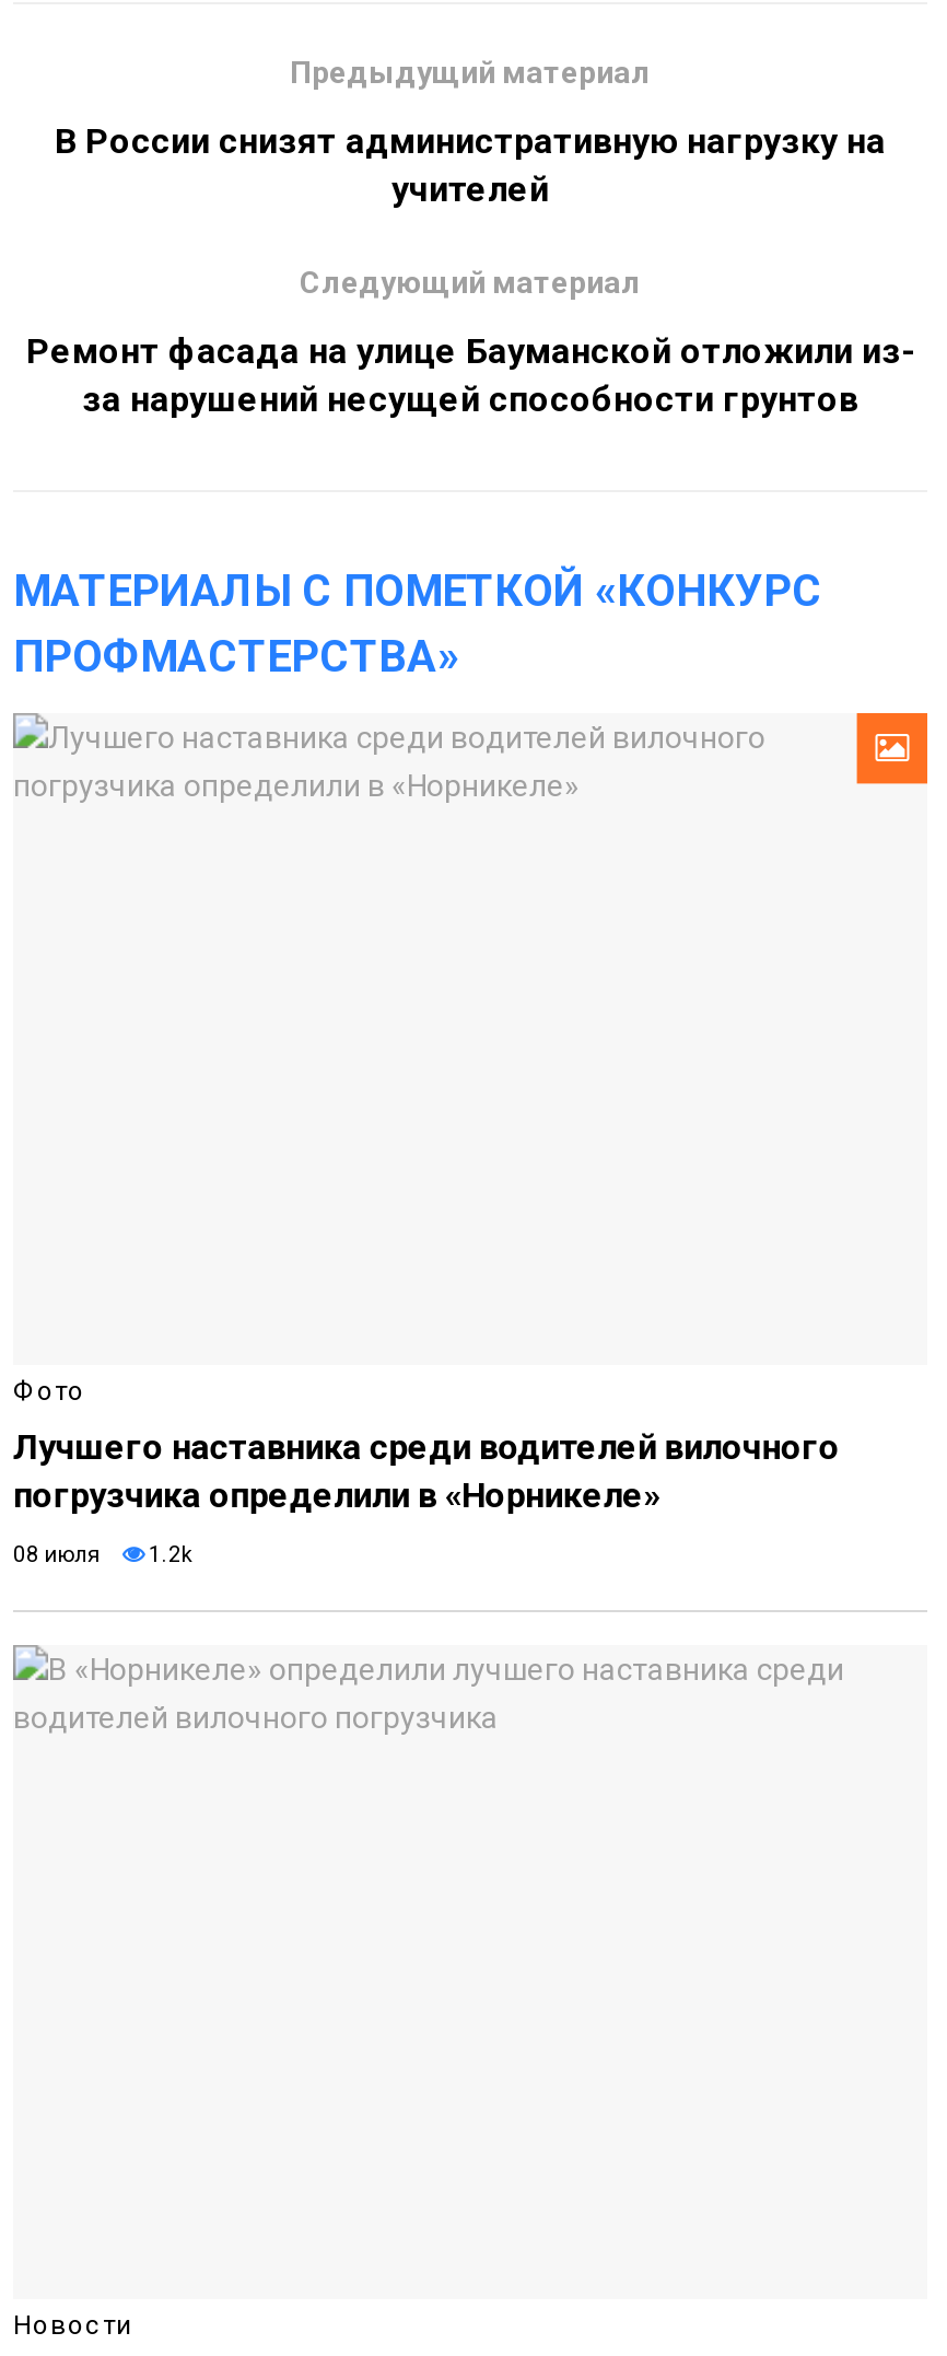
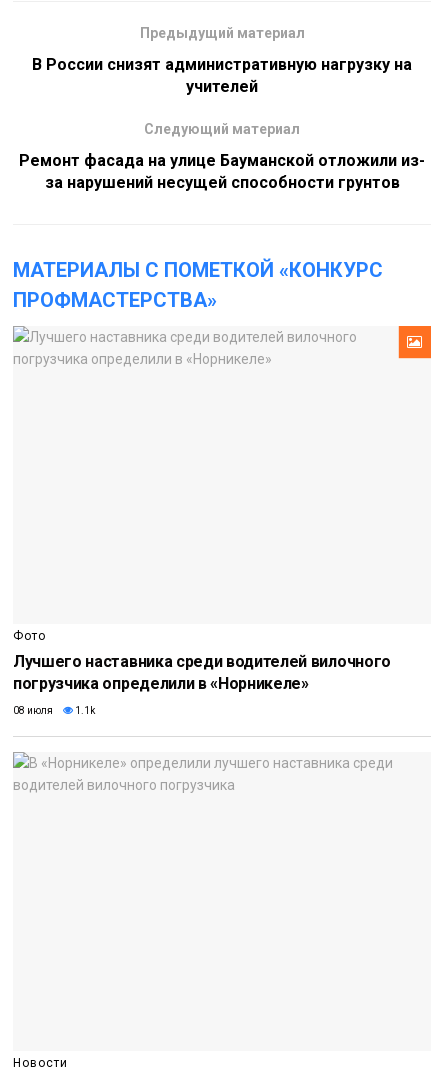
[13,1543,192,1567] 08 июля 1.2k -> [13,705,95,716] 08 июля 1.1k

